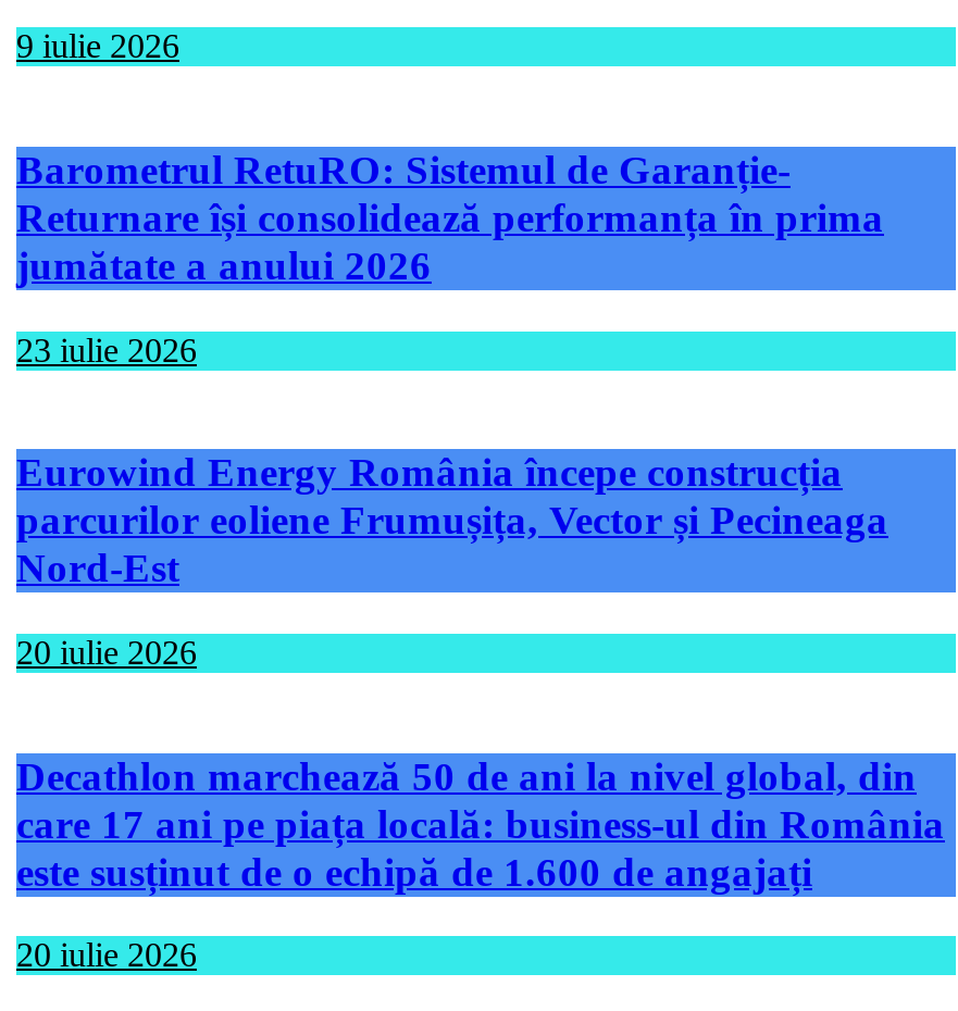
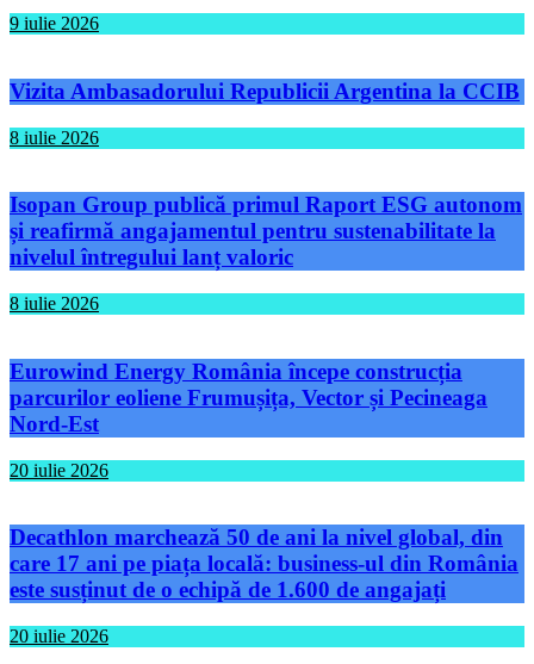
[16,147,884,368] Barometrul RetuRO: Sistemul de Garanție- | Returnare își consolidează performanța în prima | jumătate a anului 2026 | 23 iulie 2026 -> [10,79,522,314] Vizita Ambasadorului Republicii Argentina la CCIB | 8 iulie 2026 | Isopan Group publică primul Raport ESG autonom | și reafirmă angajamentul pentru sustenabilitate la | nivelul întregului lanț valoric | 8 iulie 2026

